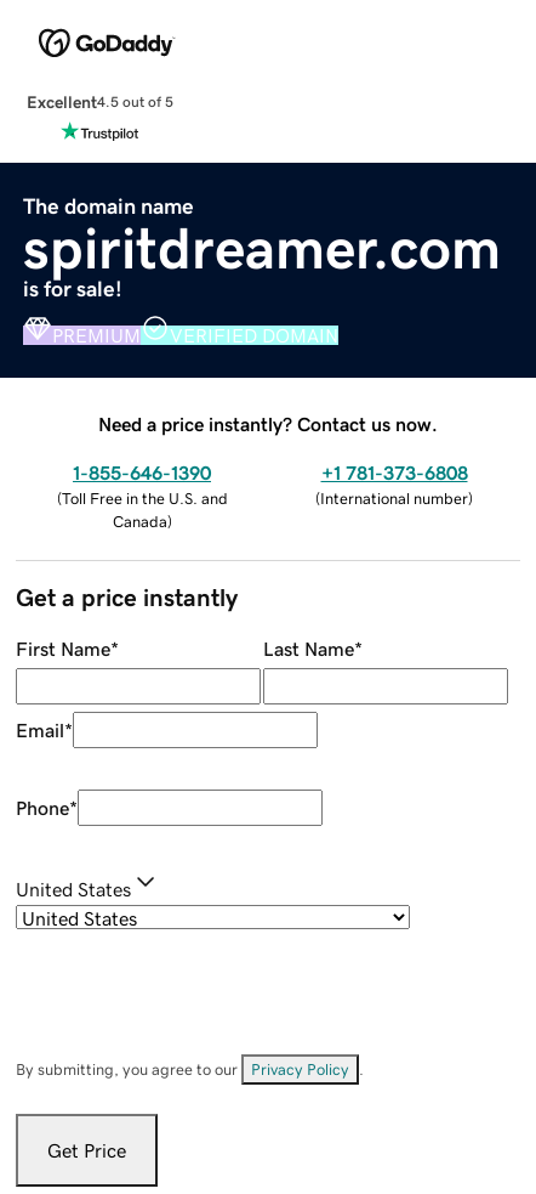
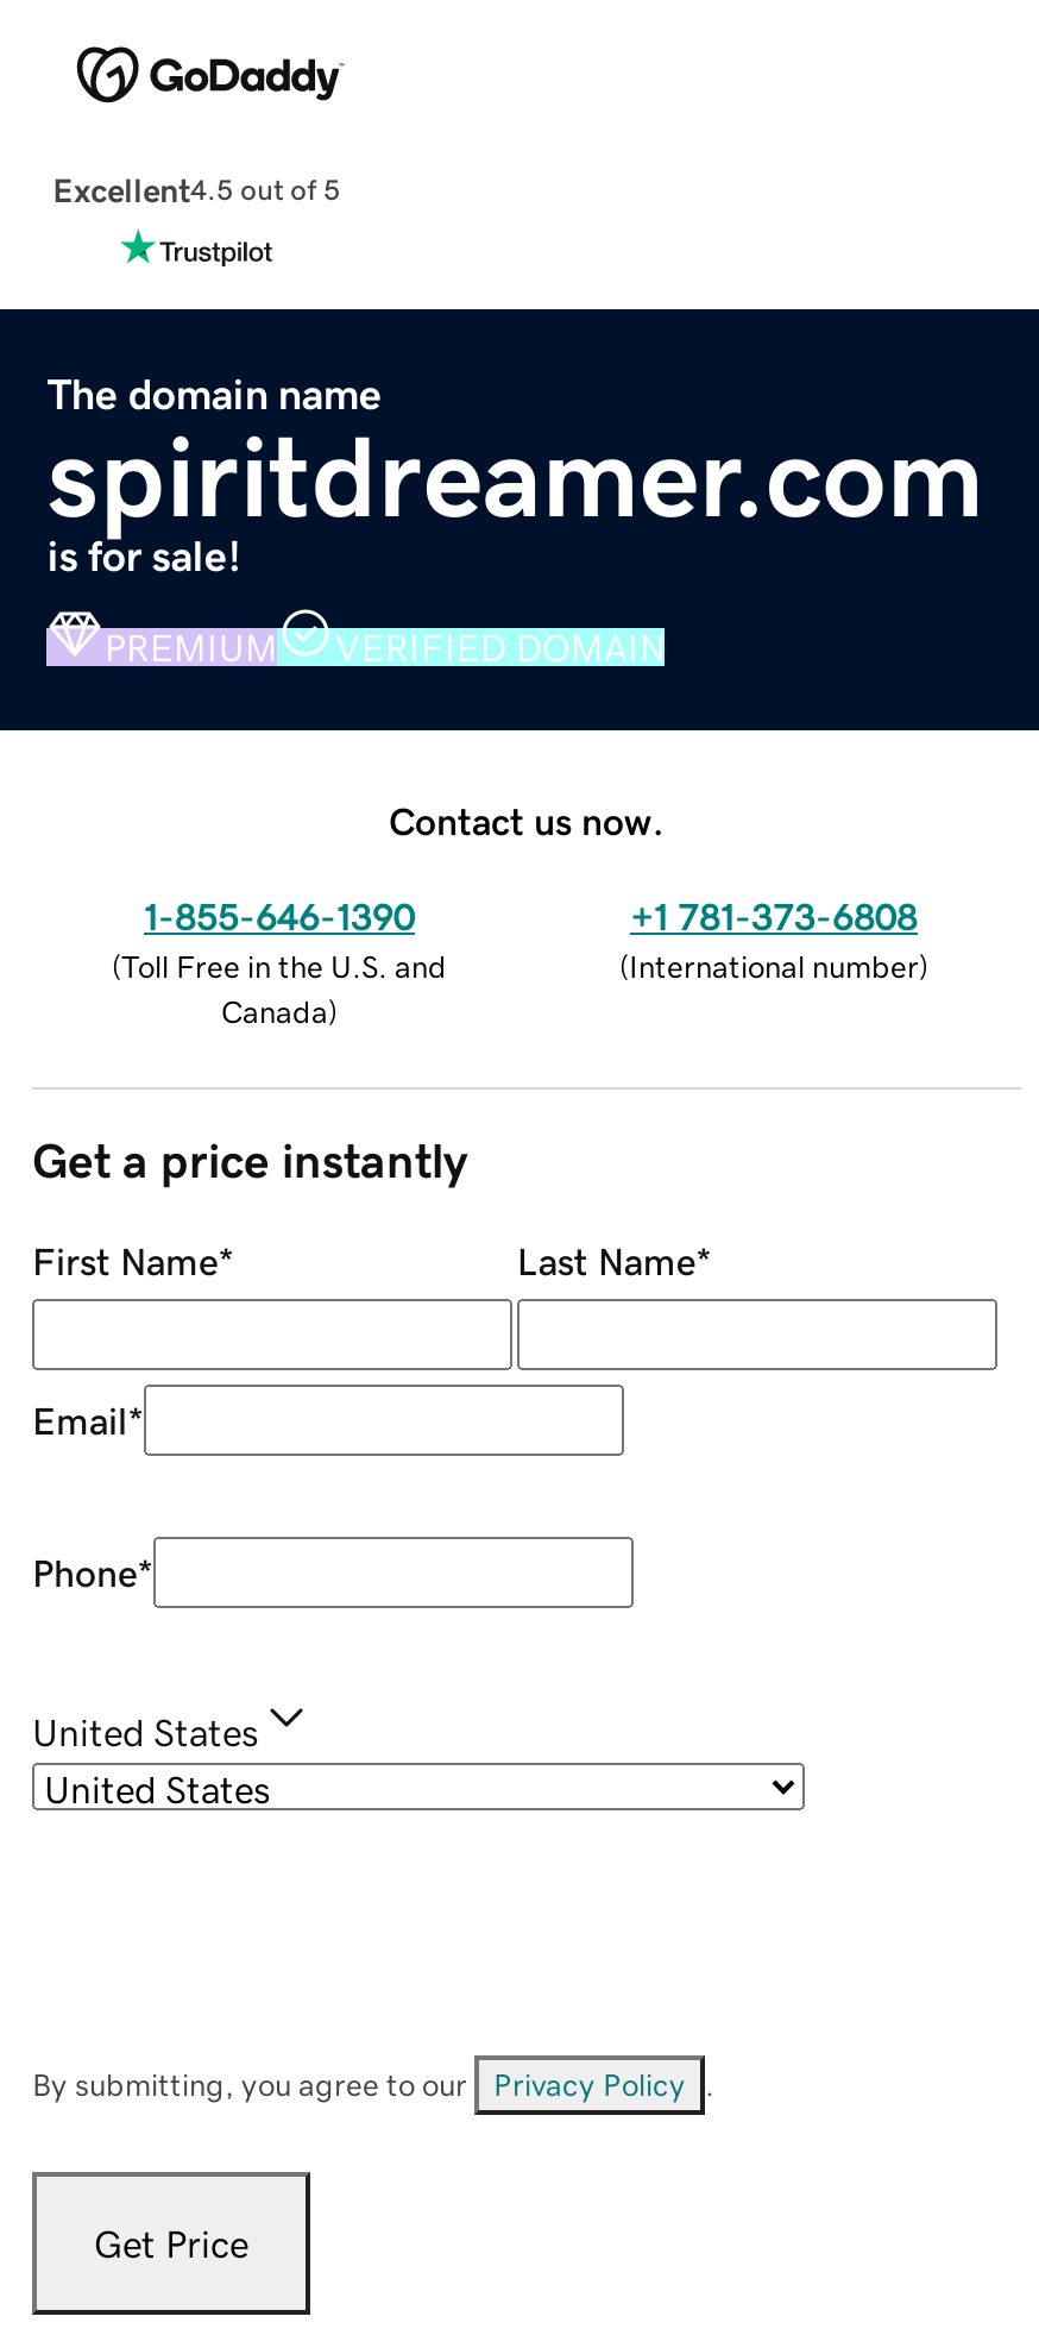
[98,414,438,433] Need a price instantly? Contact us now. -> [389,801,665,839] Contact us now.

